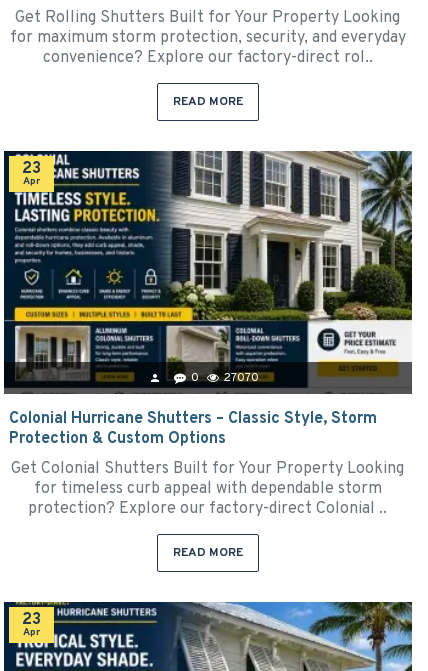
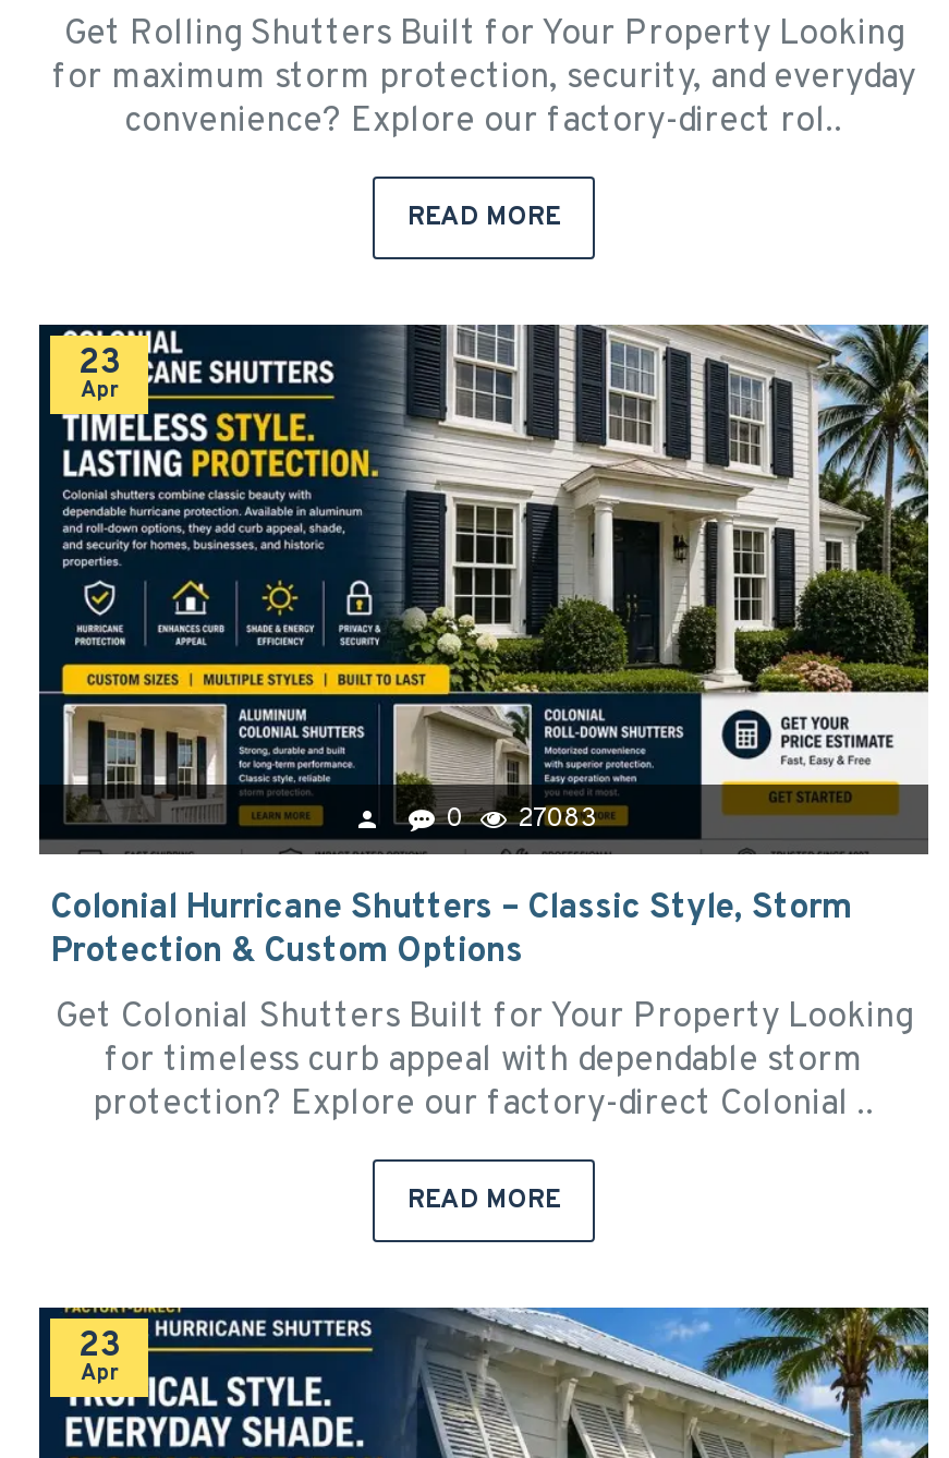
[191,370,259,386] 0 27070 -> [446,802,596,837] 0 27083

